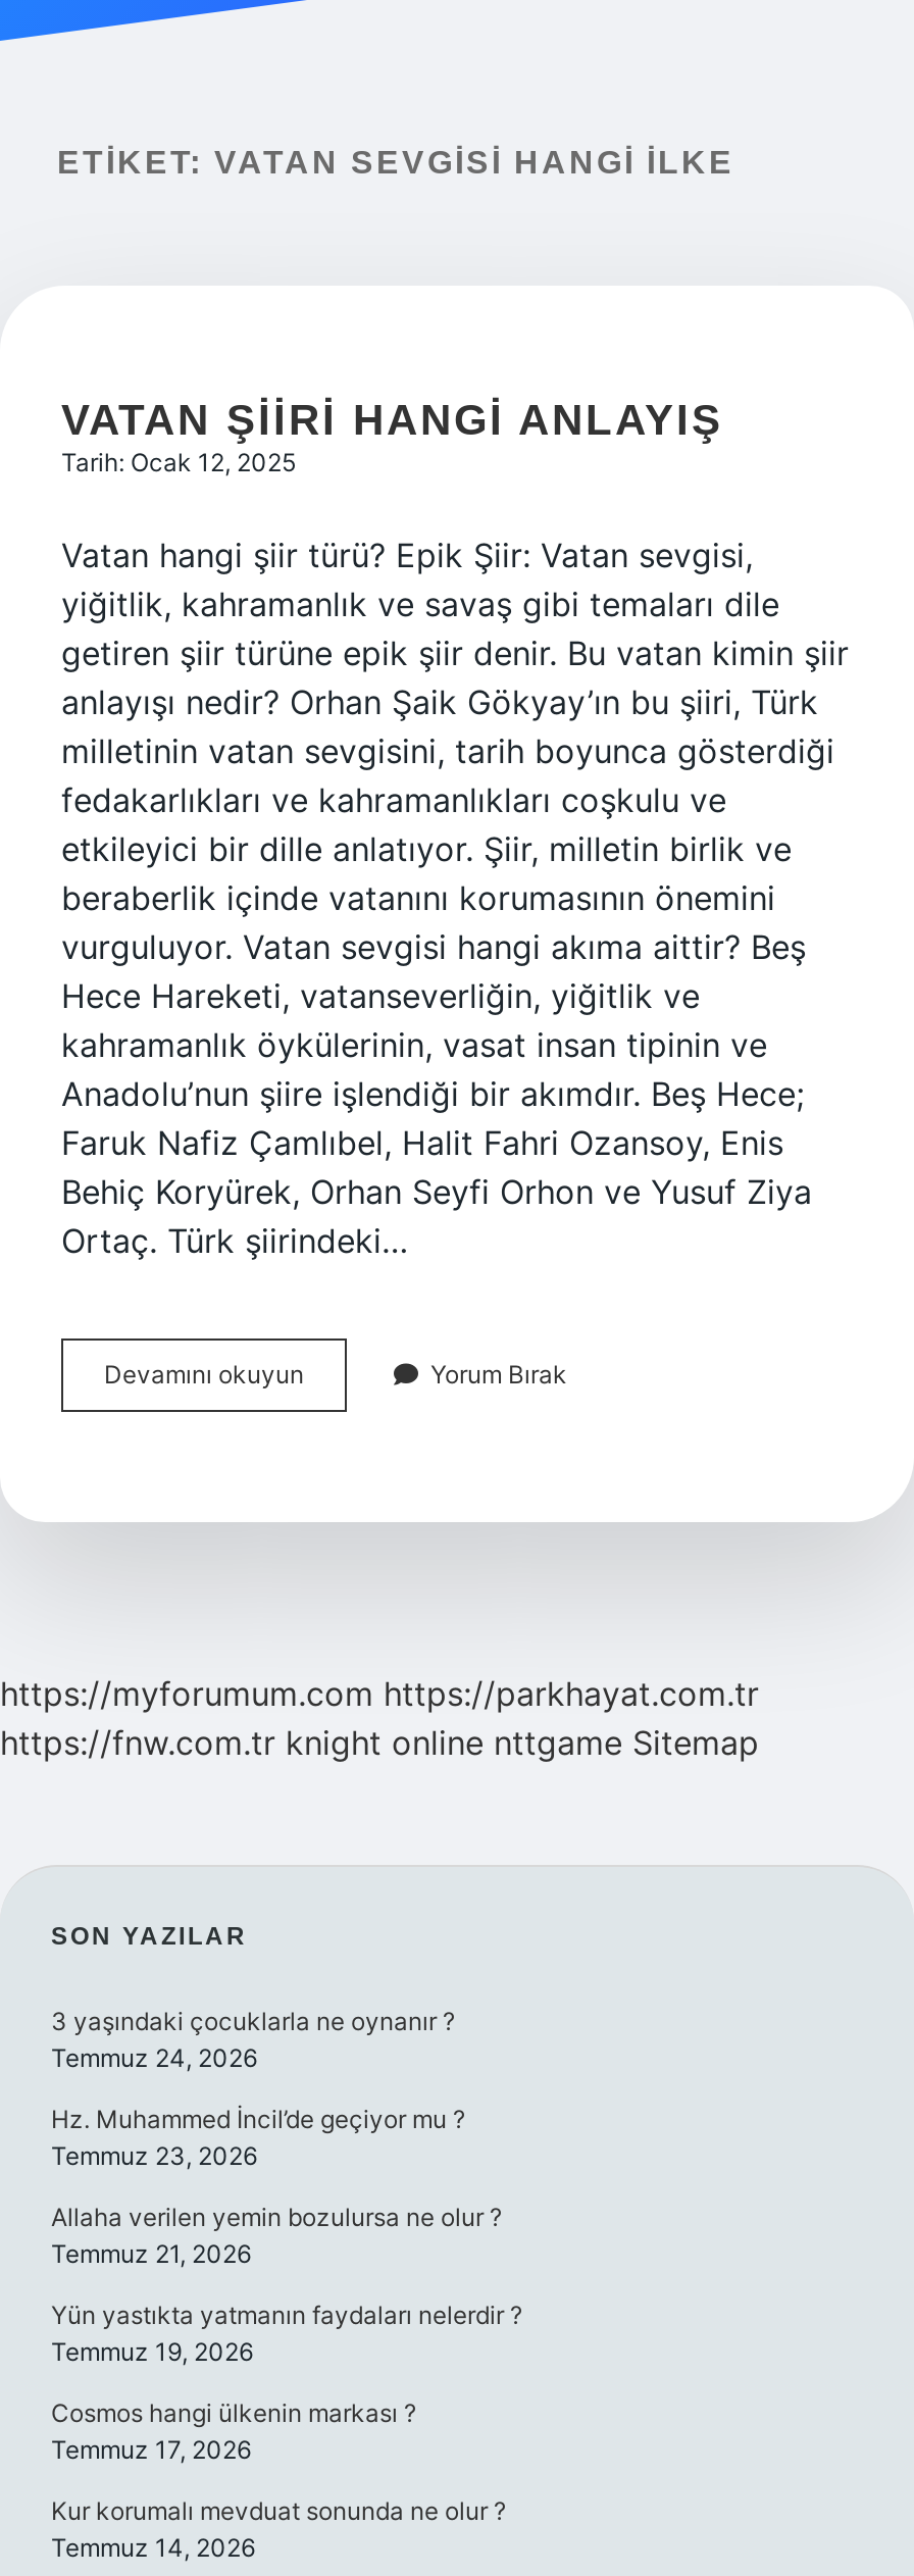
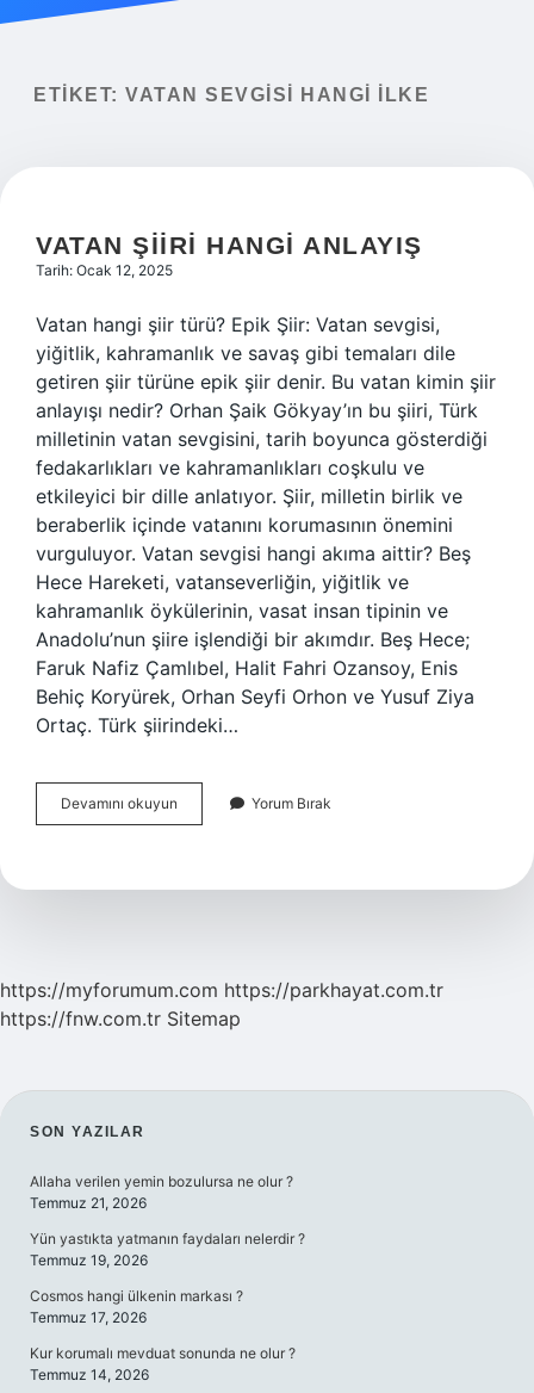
[0,1722,759,1763] https://fnw.com.tr knight online nttgame Sitemap -> [0,1007,241,1030] https://fnw.com.tr Sitemap
[51,2006,465,2171] 3 yaşındaki çocuklarla ne oynanır ? | Temmuz 24, 2026 | Hz. Muhammed İncil’de geçiyor mu ? | Temmuz 23, 2026 -> none

